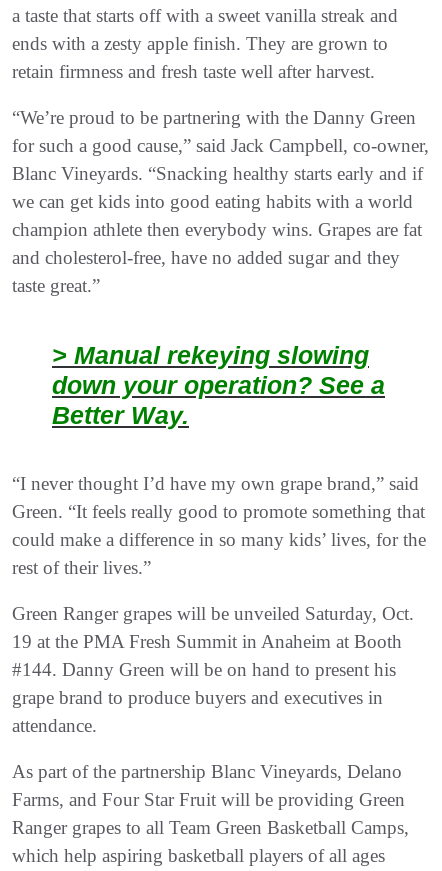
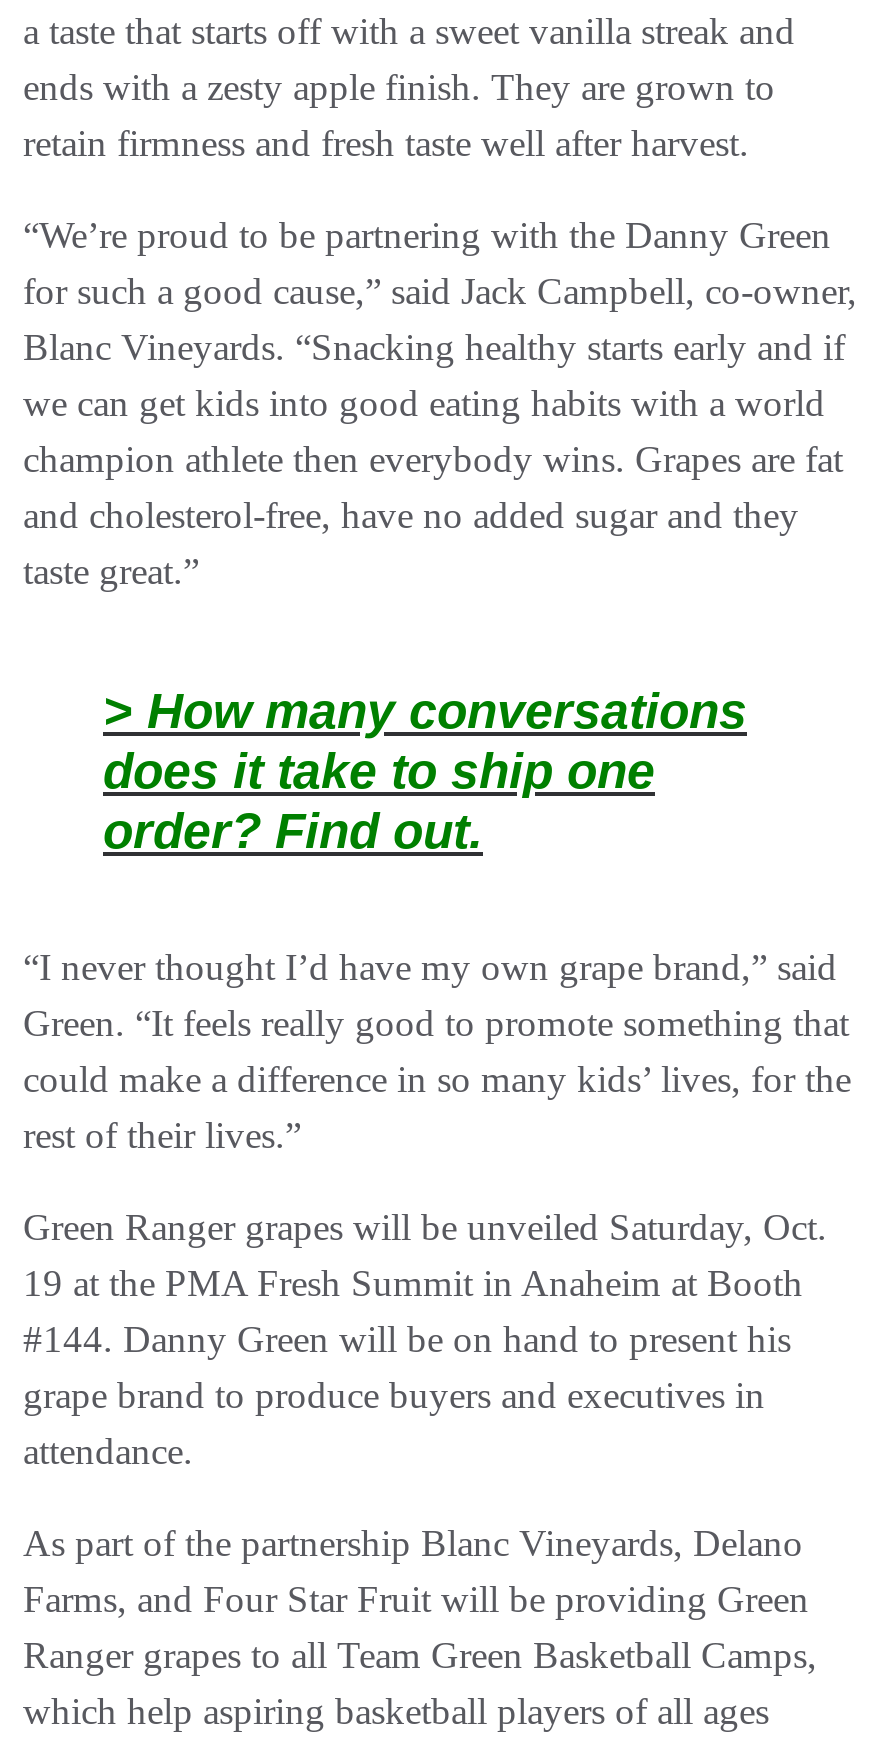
[52,341,385,429] > Manual rekeying slowing | down your operation? See a | Better Way. -> [103,682,747,858] > How many conversations | does it take to ship one | order? Find out.

